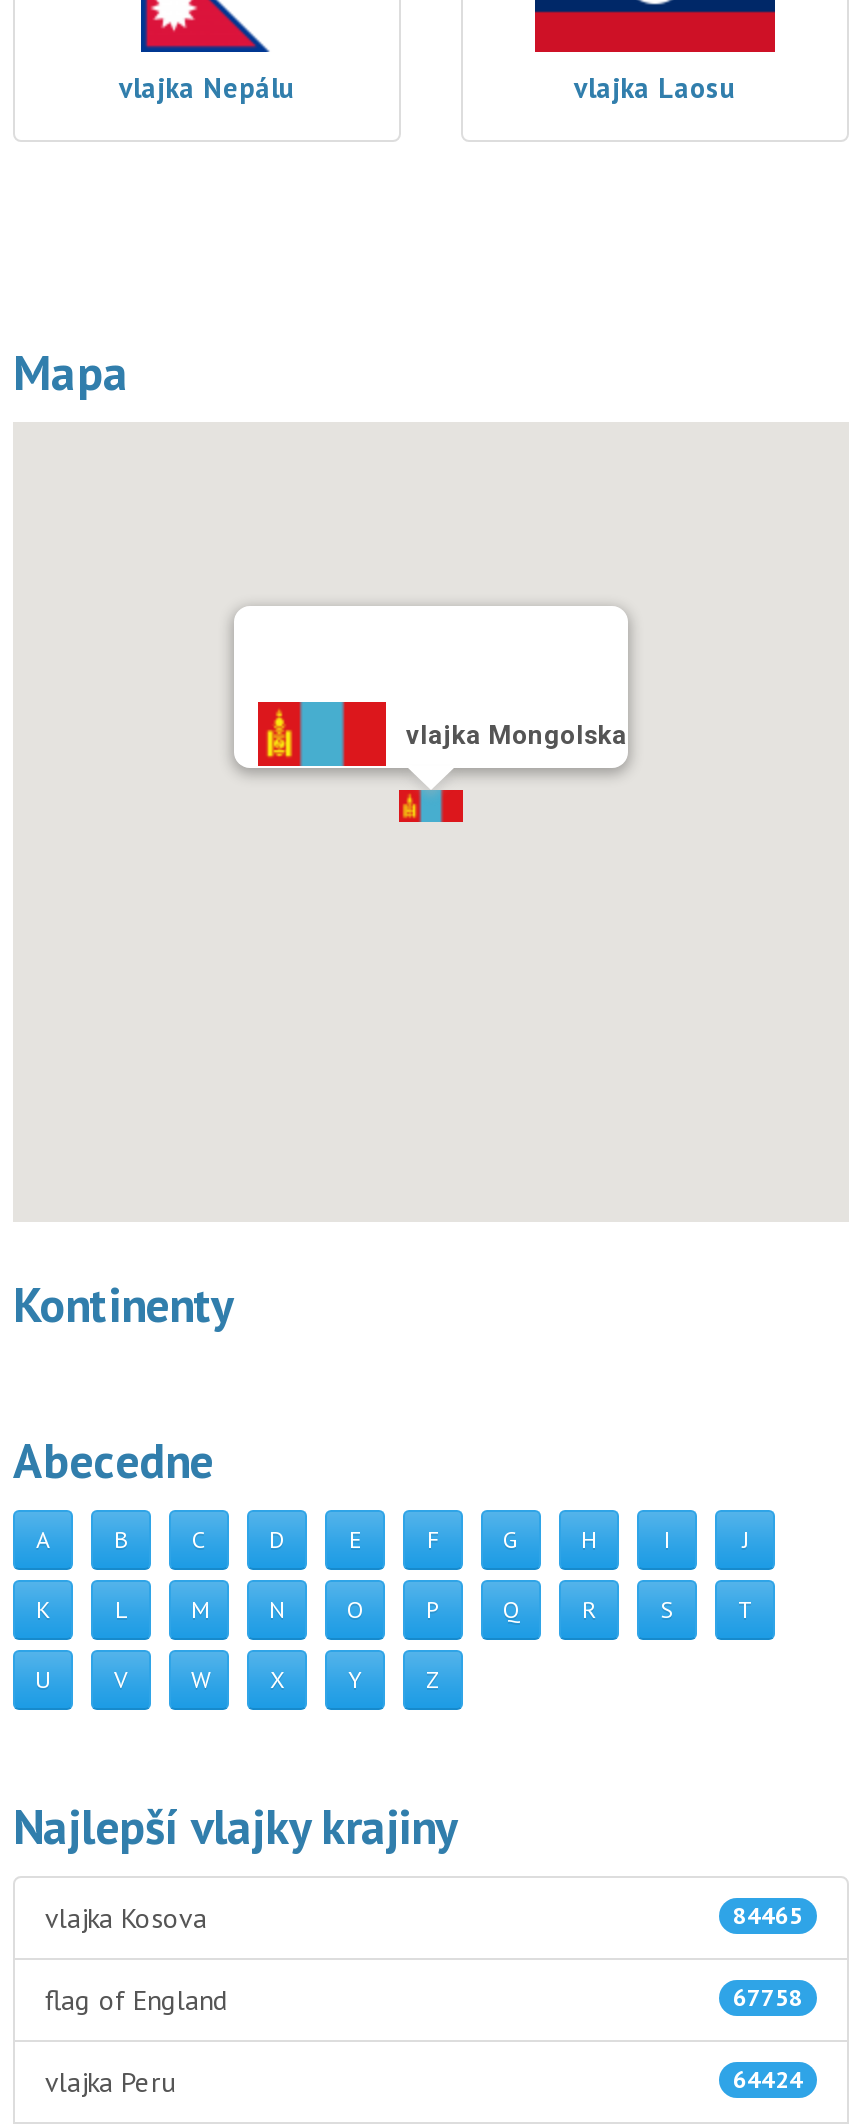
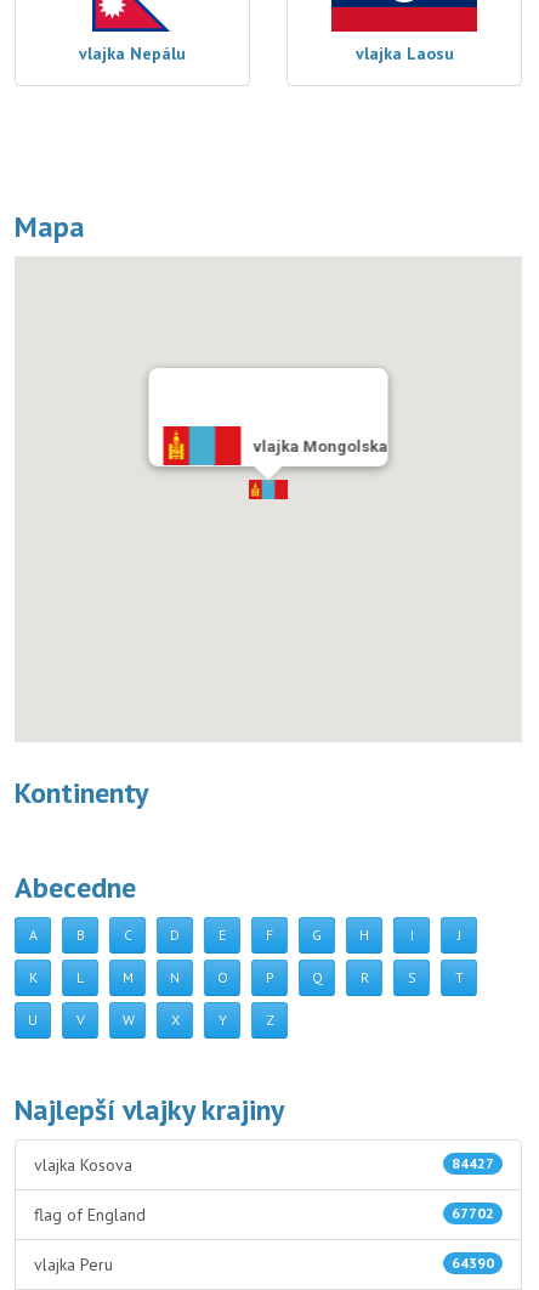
[733,1900,803,1930] 84465 -> [452,1154,494,1172] 84427
[733,1982,803,2012] 67758 -> [452,1204,494,1222] 67702
[733,2064,803,2094] 64424 -> [452,1254,494,1272] 64390

